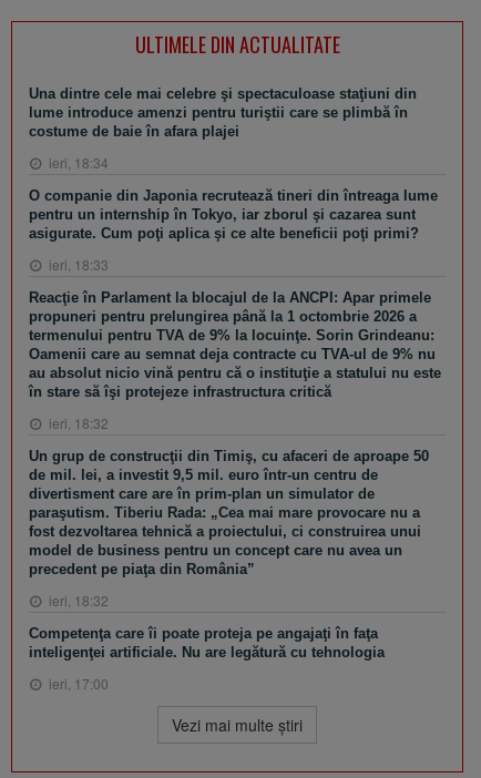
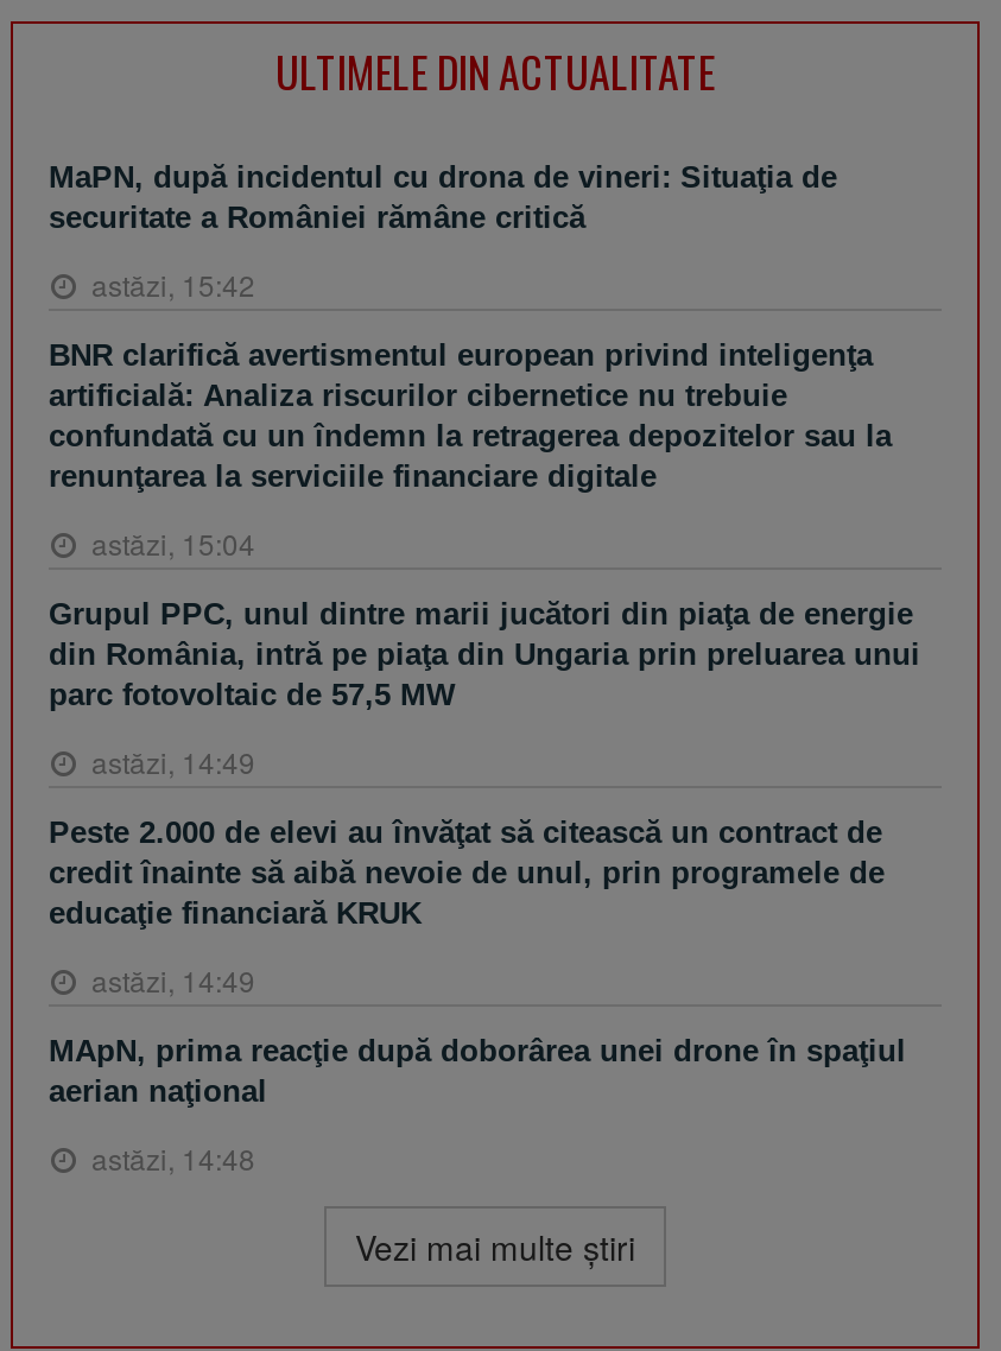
[29,86,417,140] Una dintre cele mai celebre şi spectaculoase staţiuni din | lume introduce amenzi pentru turiştii care se plimbă în | costume de baie în afara plajei -> [49,160,837,236] MaPN, după incidentul cu drona de vineri: Situaţia de | securitate a României rămâne critică
[45,153,109,172] ieri, 18:34 -> [84,265,255,305] astăzi, 15:42
[29,188,438,242] O companie din Japonia recrutează tineri din întreaga lume | pentru un internship în Tokyo, iar zborul şi cazarea sunt | asigurate. Cum poţi aplica şi ce alte beneficii poţi primi? -> [49,338,892,495] BNR clarifică avertismentul european privind inteligenţa | artificială: Analiza riscurilor cibernetice nu trebuie | confundată cu un îndemn la retragerea depozitelor sau la | renunţarea la serviciile financiare digitale
[45,255,109,274] ieri, 18:33 -> [84,523,255,564] astăzi, 15:04
[29,290,441,401] Reacţie în Parlament la blocajul de la ANCPI: Apar primele | propuneri pentru prelungirea până la 1 octombrie 2026 a | termenului pentru TVA de 9% la locuinţe. Sorin Grindeanu: | Oamenii care au semnat deja contracte cu TVA-ul de 9% nu | au absolut nicio vină pentru că o instituţie a statului nu este | în stare să îşi protejeze infrastructura critică -> [49,597,920,713] Grupul PPC, unul dintre marii jucători din piaţa de energie | din România, intră pe piaţa din Ungaria prin preluarea unui | parc fotovoltaic de 57,5 MW
[45,414,109,433] ieri, 18:32 -> [84,742,255,782] astăzi, 14:49
[29,448,429,578] Un grup de construcţii din Timiş, cu afaceri de aproape 50 | de mil. lei, a investit 9,5 mil. euro într-un centru de | divertisment care are în prim-plan un simulator de | paraşutism. Tiberiu Rada: „Cea mai mare provocare nu a | fost dezvoltarea tehnică a proiectului, ci construirea unui | model de business pentru un concept care nu avea un | precedent pe piaţa din România” -> [49,815,885,932] Peste 2.000 de elevi au învăţat să citească un contract de | credit înainte să aibă nevoie de unul, prin programele de | educaţie financiară KRUK
[45,591,109,610] ieri, 18:32 -> [84,960,255,1001] astăzi, 14:49
[29,626,385,661] Competenţa care îi poate proteja pe angajaţi în faţa | inteligenţei artificiale. Nu are legătură cu tehnologia -> [49,1034,906,1110] MApN, prima reacţie după doborârea unei drone în spaţiul | aerian naţional
[45,674,109,693] ieri, 17:00 -> [84,1138,255,1179] astăzi, 14:48

